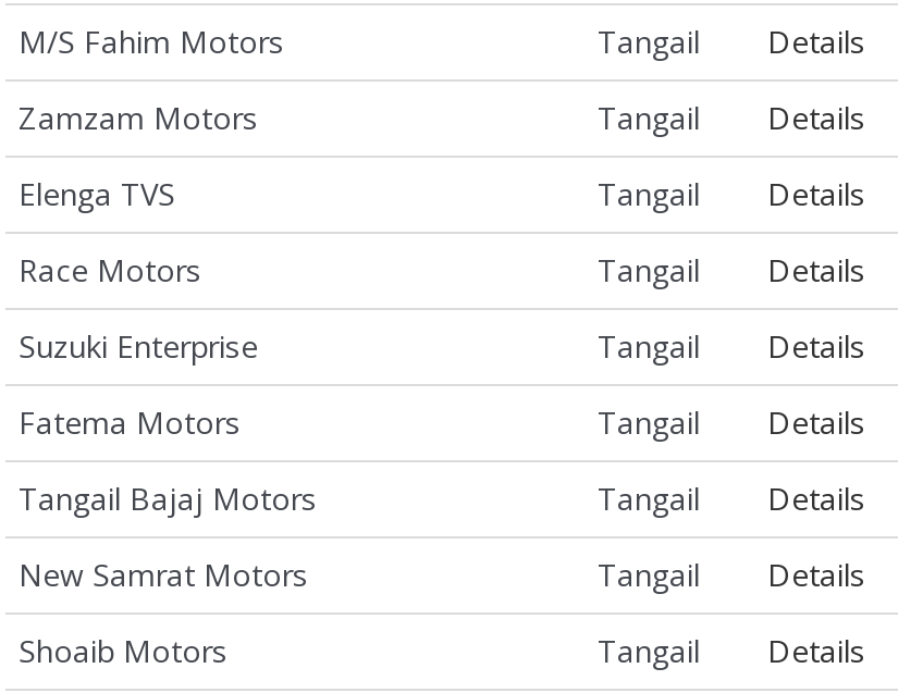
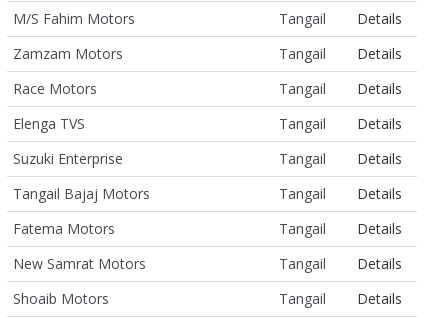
moved [19,173,175,214] -> [13,114,85,133]: Elenga TVS
moved [19,249,201,290] -> [13,79,97,98]: Race Motors
moved [19,401,241,442] -> [13,219,115,238]: Fatema Motors
moved [19,477,317,518] -> [13,184,150,203]: Tangail Bajaj Motors

